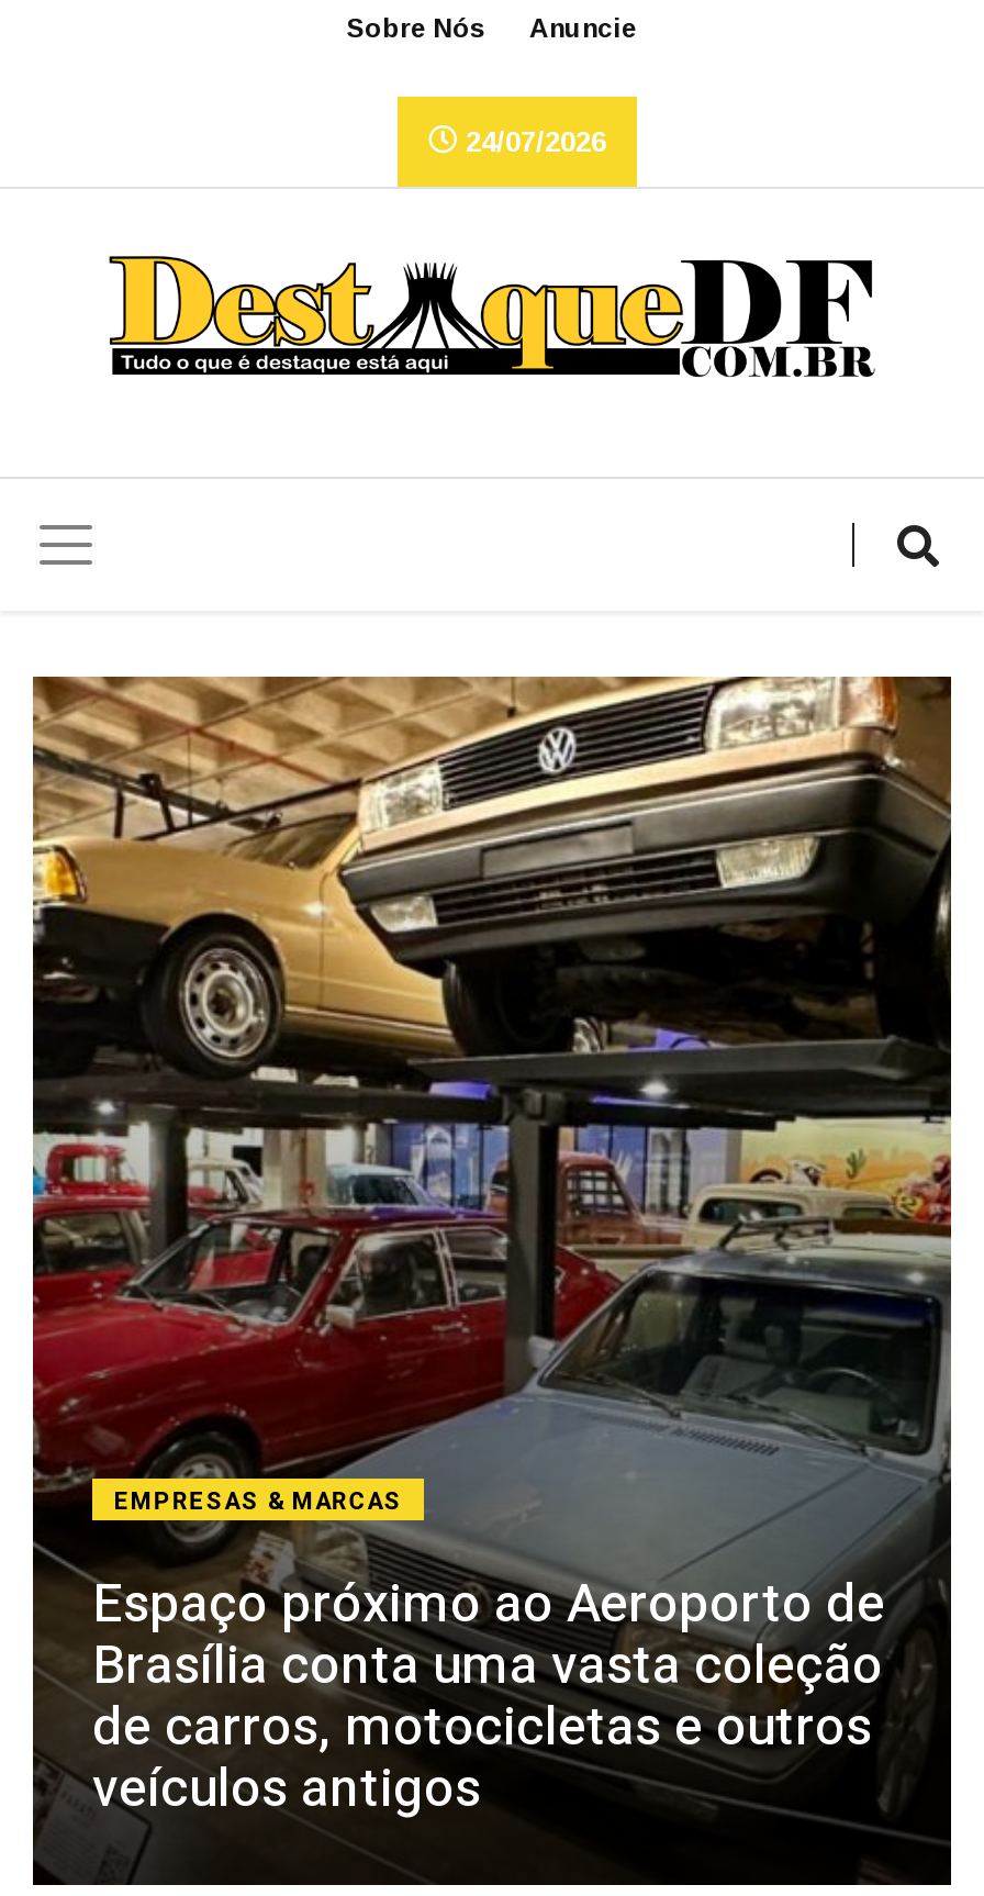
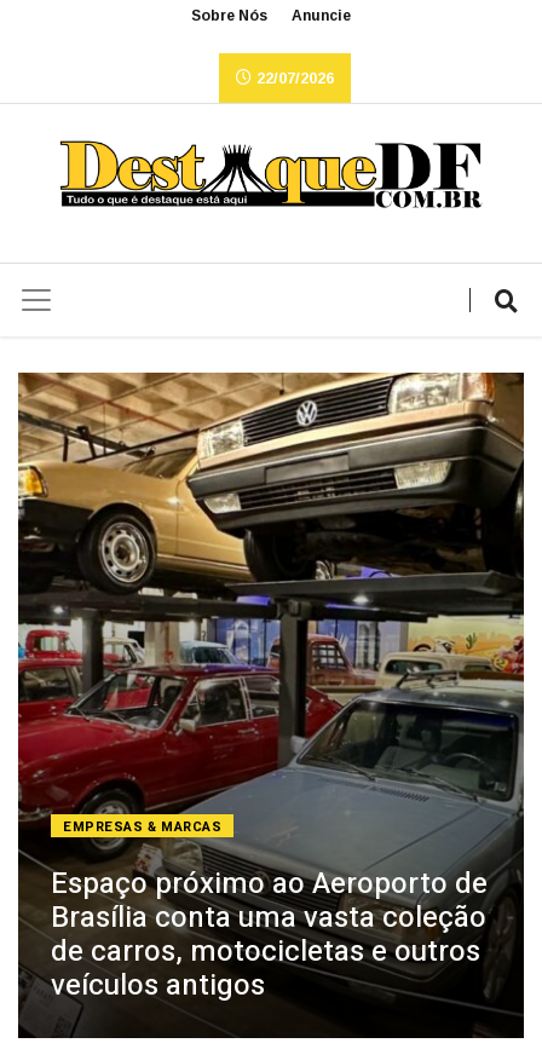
[457,125,606,158] 24/07/2026 -> [252,69,334,87] 22/07/2026

